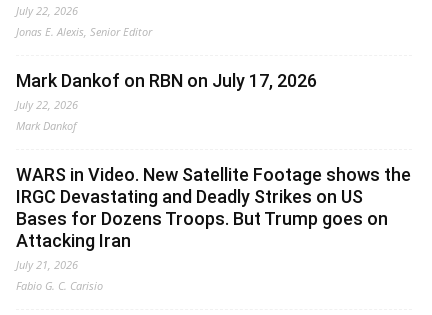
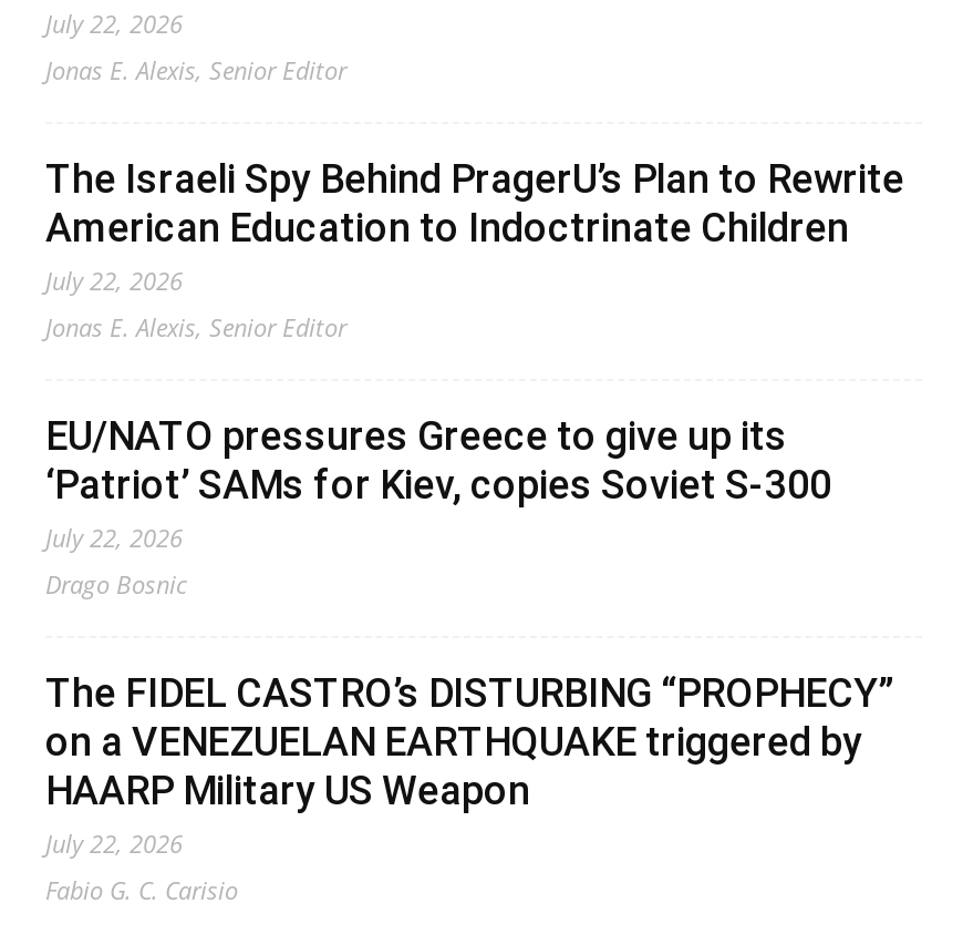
[16,70,317,91] Mark Dankof on RBN on July 17, 2026 -> [45,155,904,250] The Israeli Spy Behind PragerU’s Plan to Rewrite | American Education to Indoctrinate Children
[16,118,411,272] Mark Dankof | WARS in Video. New Satellite Footage shows the | IRGC Devastating and Deadly Strikes on US | Bases for Dozens Troops. But Trump goes on | Attacking Iran | July 21, 2026 -> [45,310,893,860] Jonas E. Alexis, Senior Editor | EU/NATO pressures Greece to give up its | ‘Patriot’ SAMs for Kiev, copies Soviet S-300 | July 22, 2026 | Drago Bosnic | The FIDEL CASTRO’s DISTURBING “PROPHECY” | on a VENEZUELAN EARTHQUAKE triggered by | HAARP Military US Weapon | July 22, 2026

